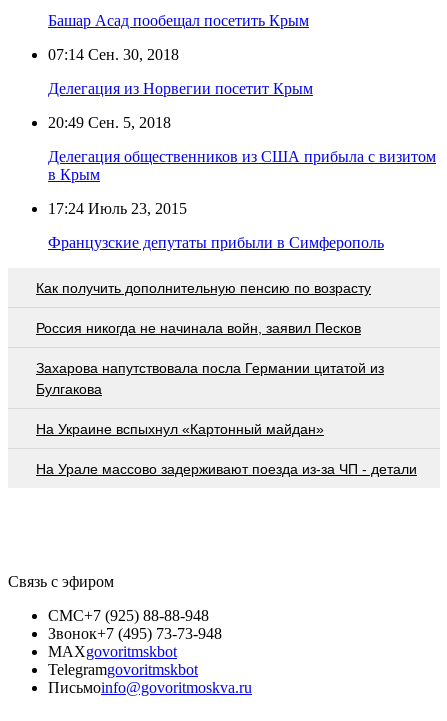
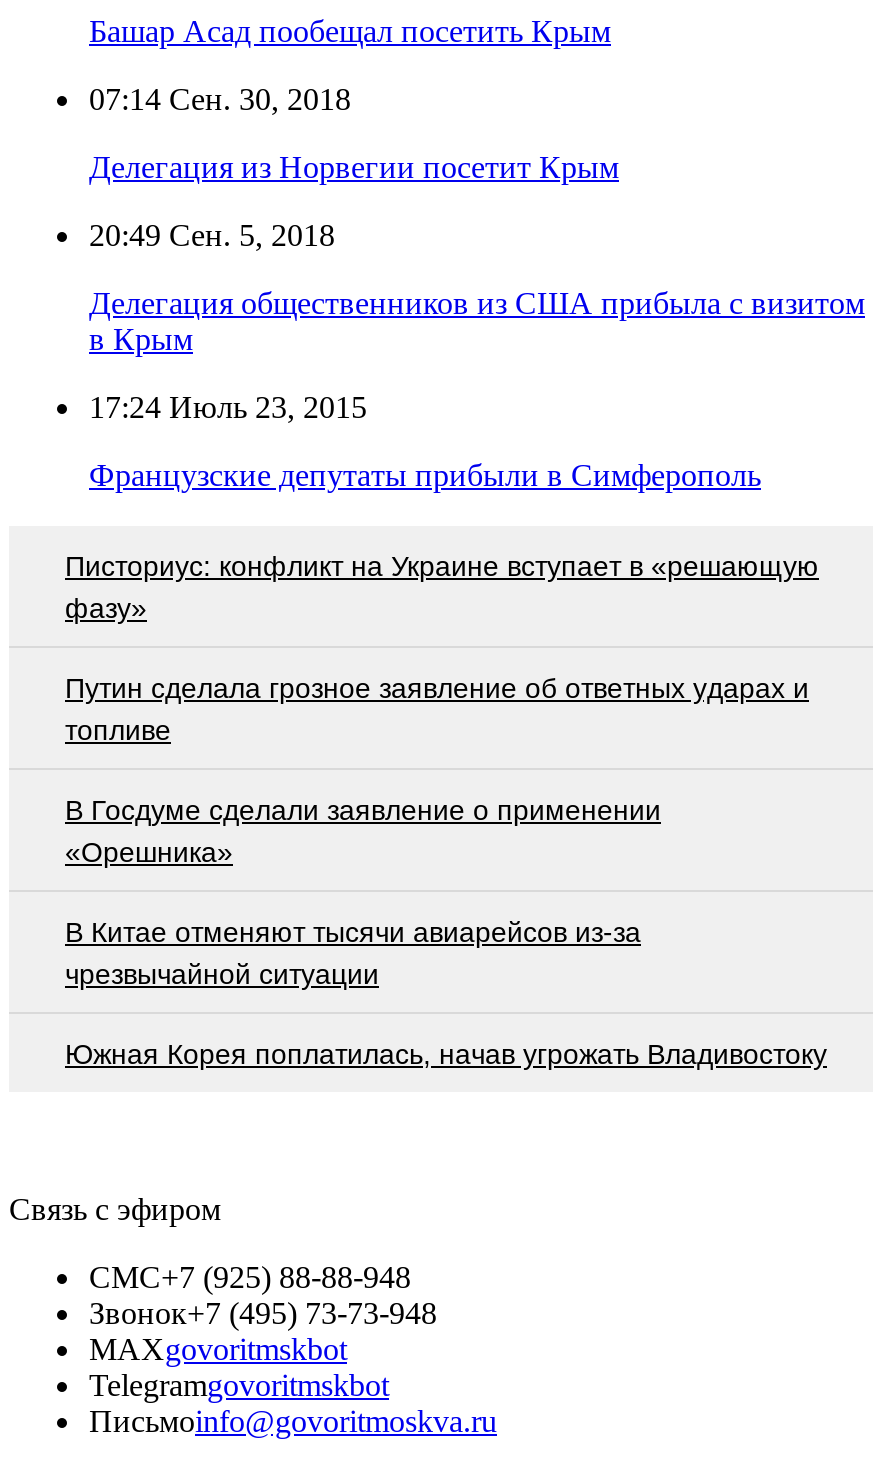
[36,280,371,296] Как получить дополнительную пенсию по возрасту -> [65,549,819,623] Писториус: конфликт на Украине вступает в «решающую | фазу»
[36,320,361,336] Россия никогда не начинала войн, заявил Песков -> [65,671,809,745] Путин сделала грозное заявление об ответных ударах и | топливе
[36,360,384,397] Захарова напутствовала посла Германии цитатой из | Булгакова -> [65,793,661,867] В Госдуме сделали заявление о применении | «Орешника»
[36,421,324,437] На Украине вспыхнул «Картонный майдан» -> [65,915,641,989] В Китае отменяют тысячи авиарейсов из-за | чрезвычайной ситуации
[36,461,417,477] На Урале массово задерживают поезда из-за ЧП - детали -> [65,1037,827,1069] Южная Корея поплатилась, начав угрожать Владивостоку

